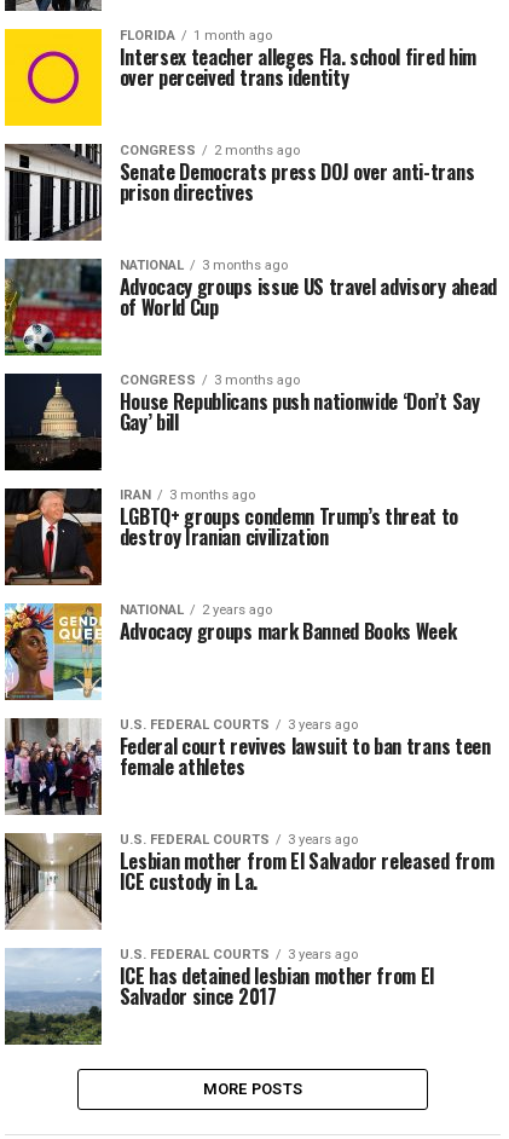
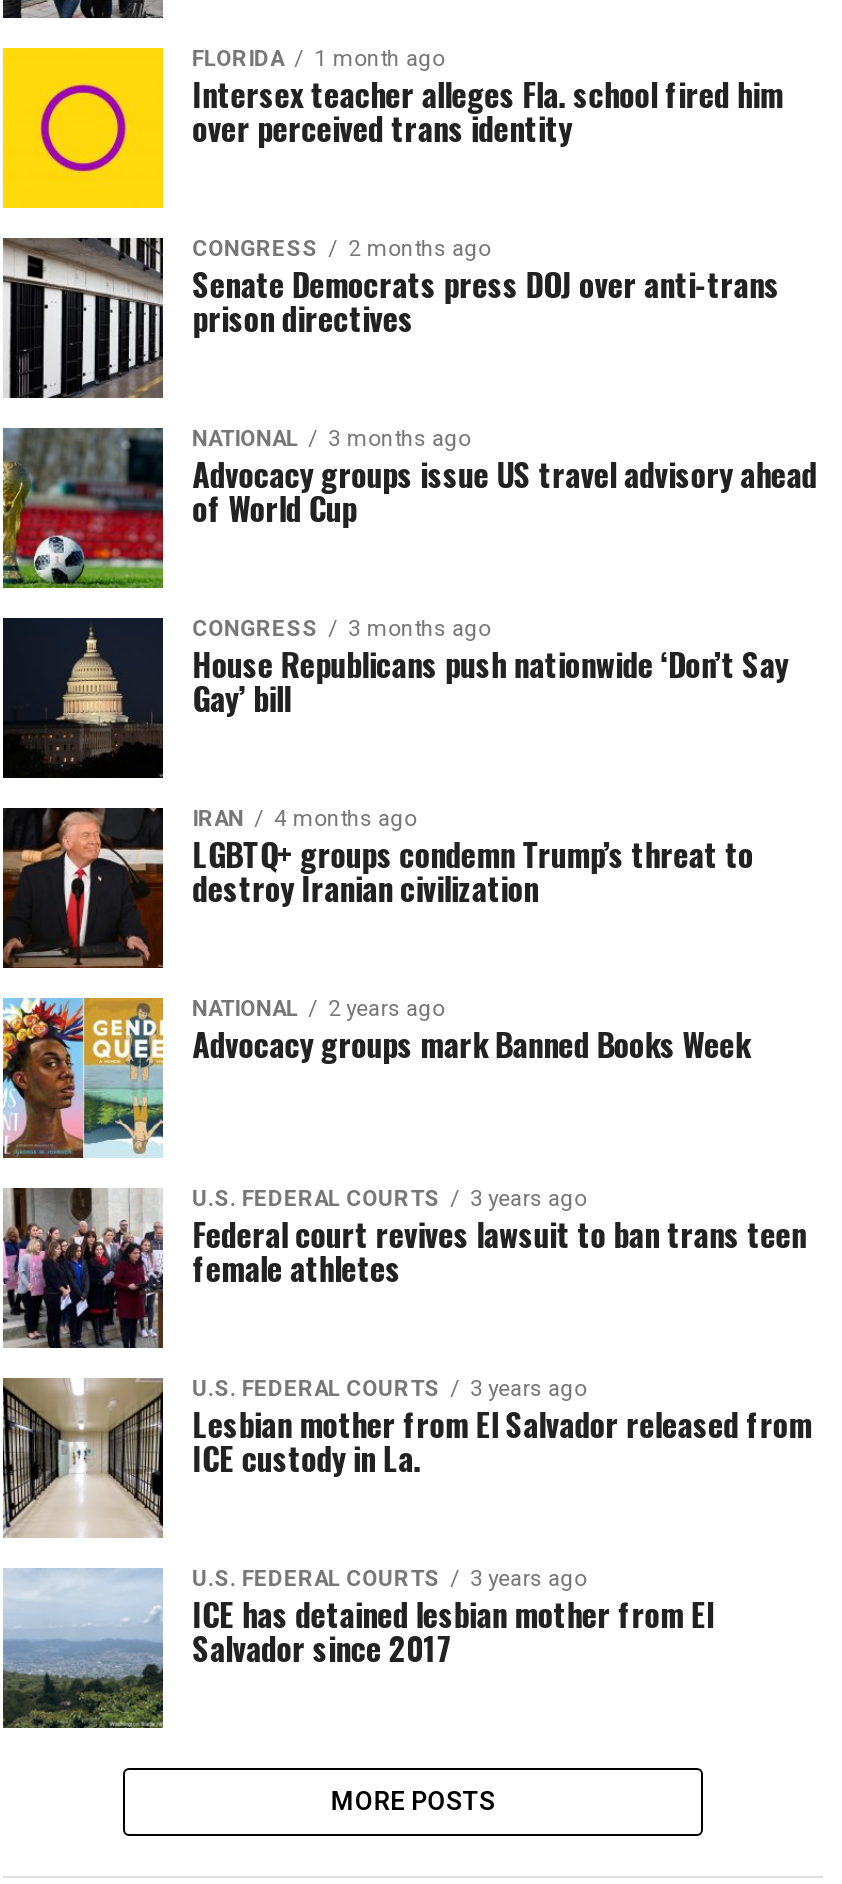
[119,487,255,503] IRAN 3 months ago -> [192,806,416,832] IRAN 4 months ago

